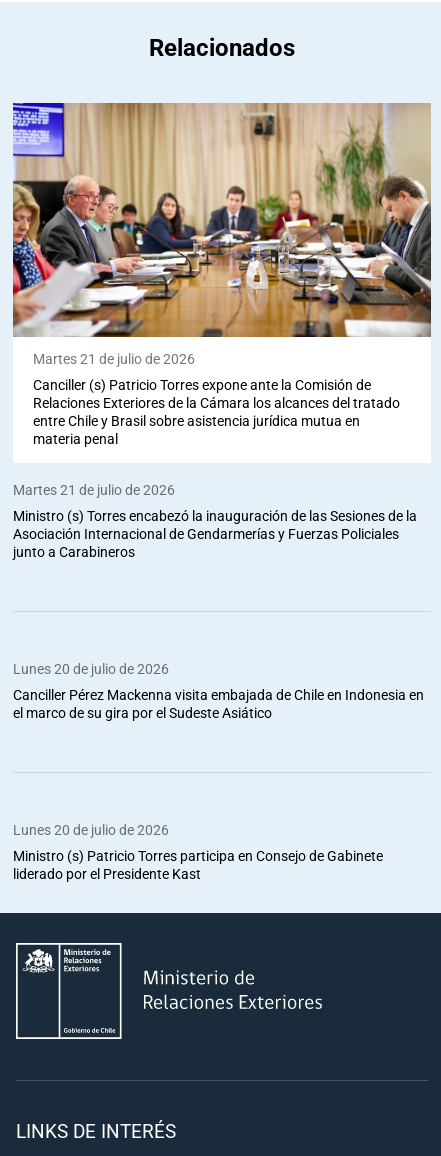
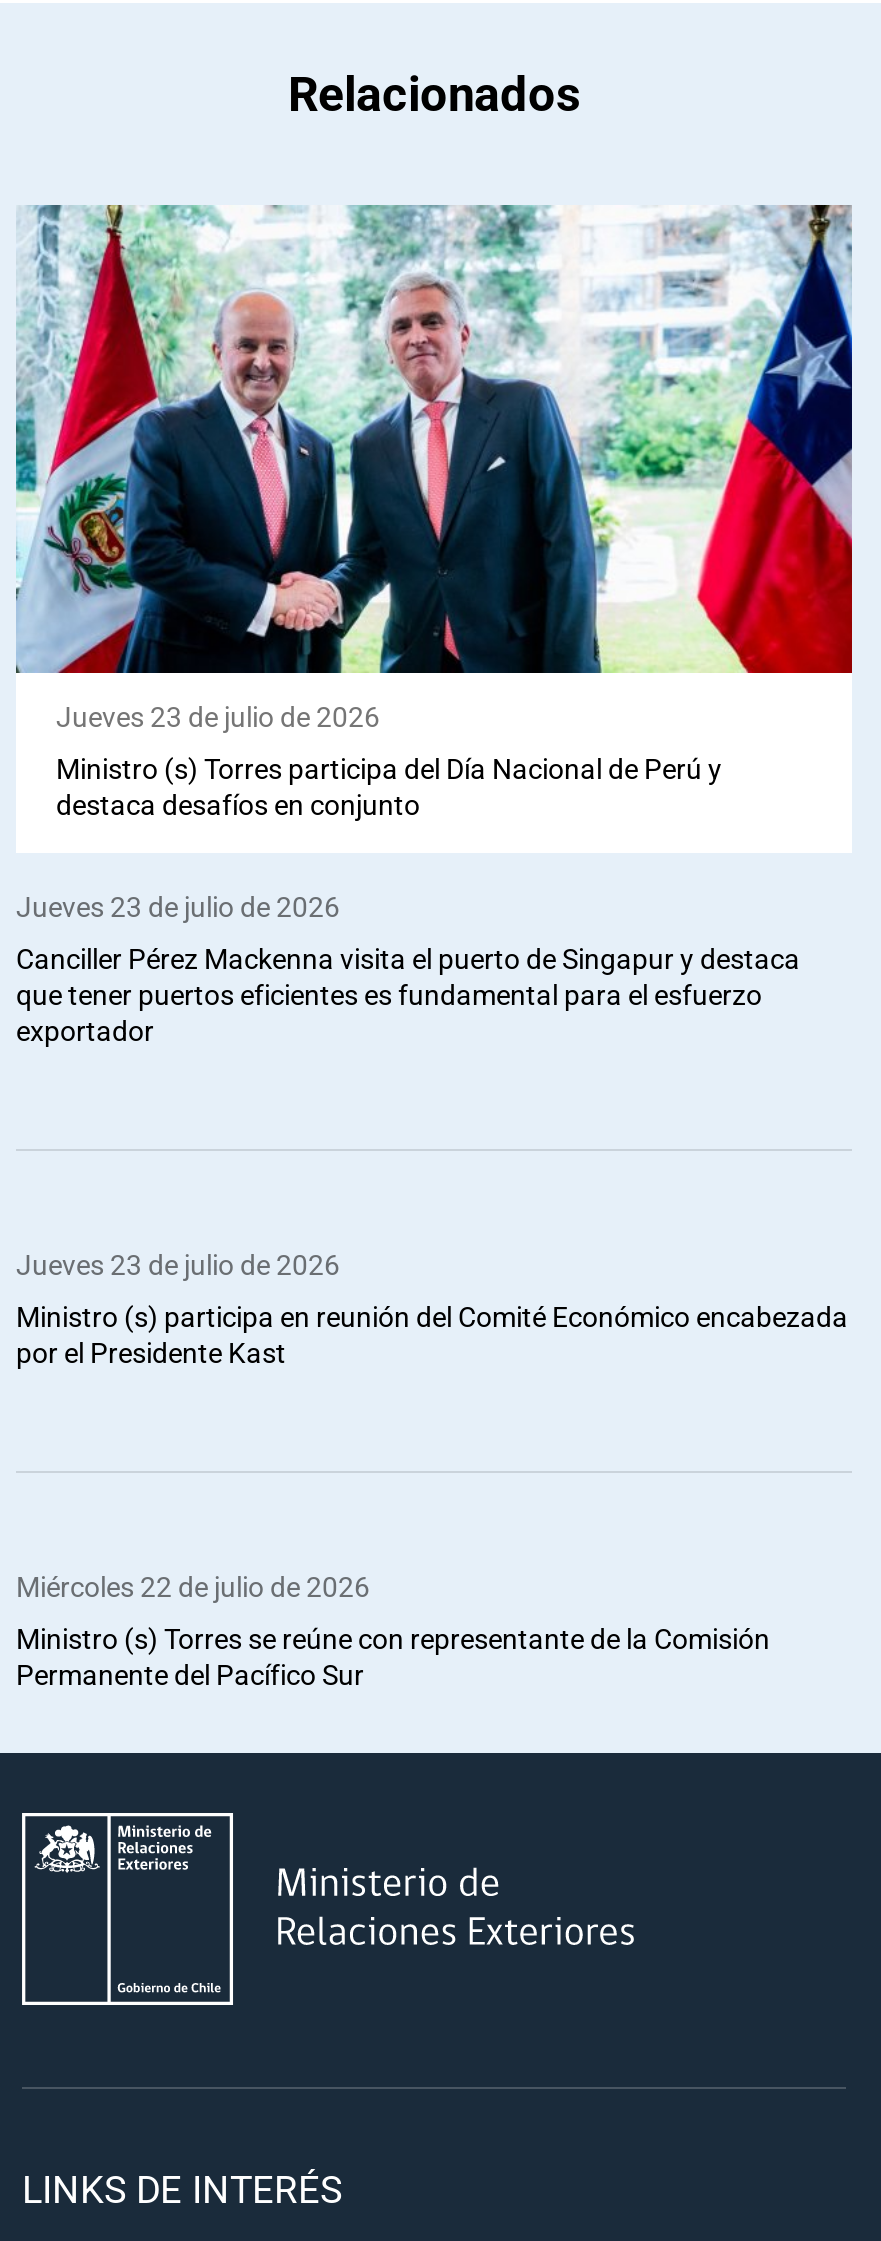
[12,102,432,448] [image] | Martes 21 de julio de 2026 | Canciller (s) Patricio Torres expone ante la Comisión de | Relaciones Exteriores de la Cámara los alcances del tratado | entre Chile y Brasil sobre asistencia jurídica mutua en | materia penal -> [14,203,854,823] [image] | Jueves 23 de julio de 2026 | Ministro (s) Torres participa del Día Nacional de Perú y | destaca desafíos en conjunto
[13,480,417,561] Martes 21 de julio de 2026 | Ministro (s) Torres encabezó la inauguración de las Sesiones de la | Asociación Internacional de Gendarmerías y Fuerzas Policiales | junto a Carabineros -> [16,887,800,1049] Jueves 23 de julio de 2026 | Canciller Pérez Mackenna visita el puerto de Singapur y destaca | que tener puertos eficientes es fundamental para el esfuerzo | exportador
[13,659,424,722] Lunes 20 de julio de 2026 | Canciller Pérez Mackenna visita embajada de Chile en Indonesia en | el marco de su gira por el Sudeste Asiático -> [16,1245,848,1371] Jueves 23 de julio de 2026 | Ministro (s) participa en reunión del Comité Económico encabezada | por el Presidente Kast
[13,820,383,883] Lunes 20 de julio de 2026 | Ministro (s) Patricio Torres participa en Consejo de Gabinete | liderado por el Presidente Kast -> [16,1567,770,1693] Miércoles 22 de julio de 2026 | Ministro (s) Torres se reúne con representante de la Comisión | Permanente del Pacífico Sur

